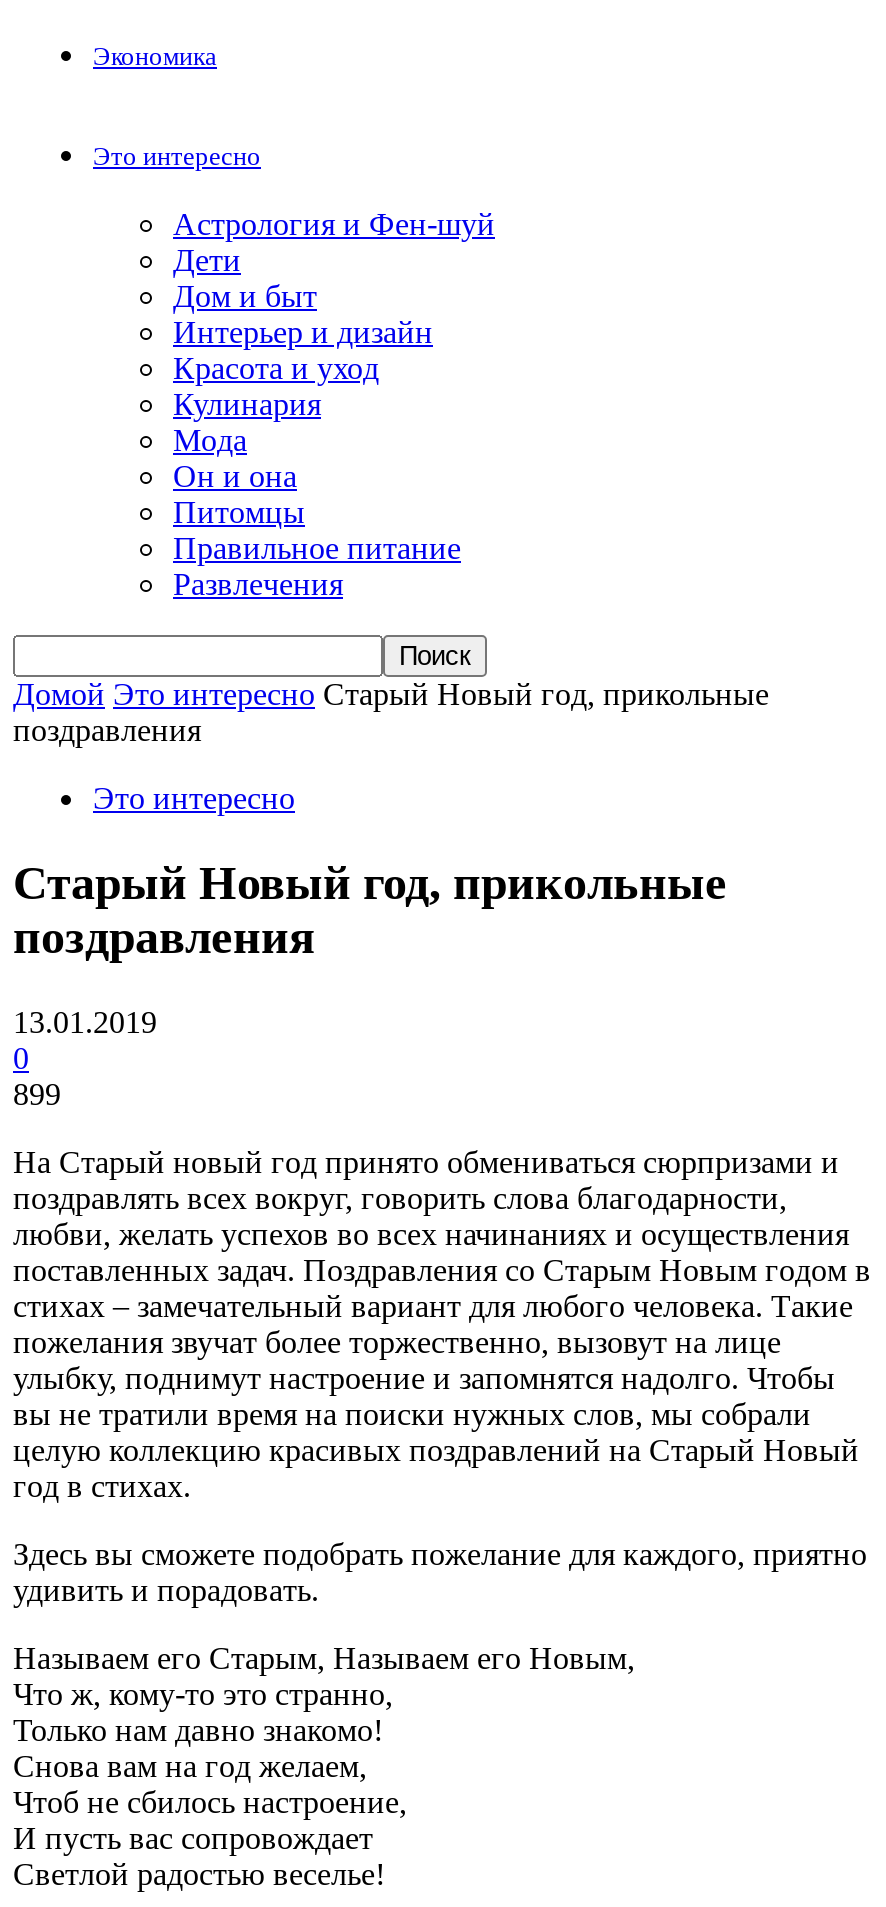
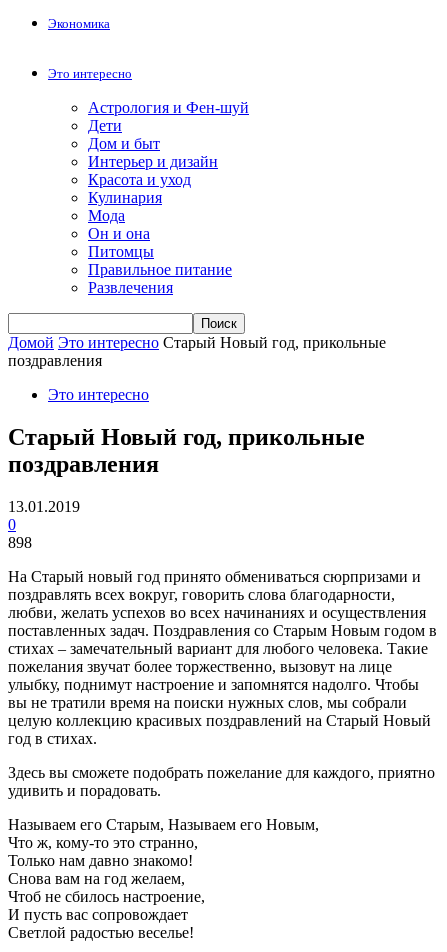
[13,1077,61,1111] 899 -> [8,534,32,551] 898

